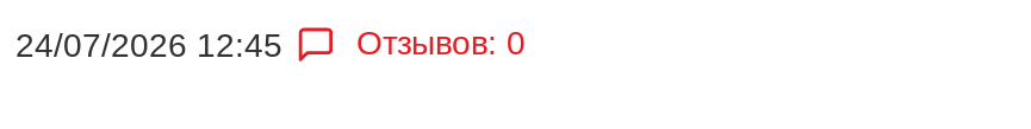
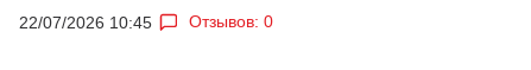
[15,23,526,63] 24/07/2026 12:45 Отзывов: 0 -> [19,12,273,32] 22/07/2026 10:45 Отзывов: 0

